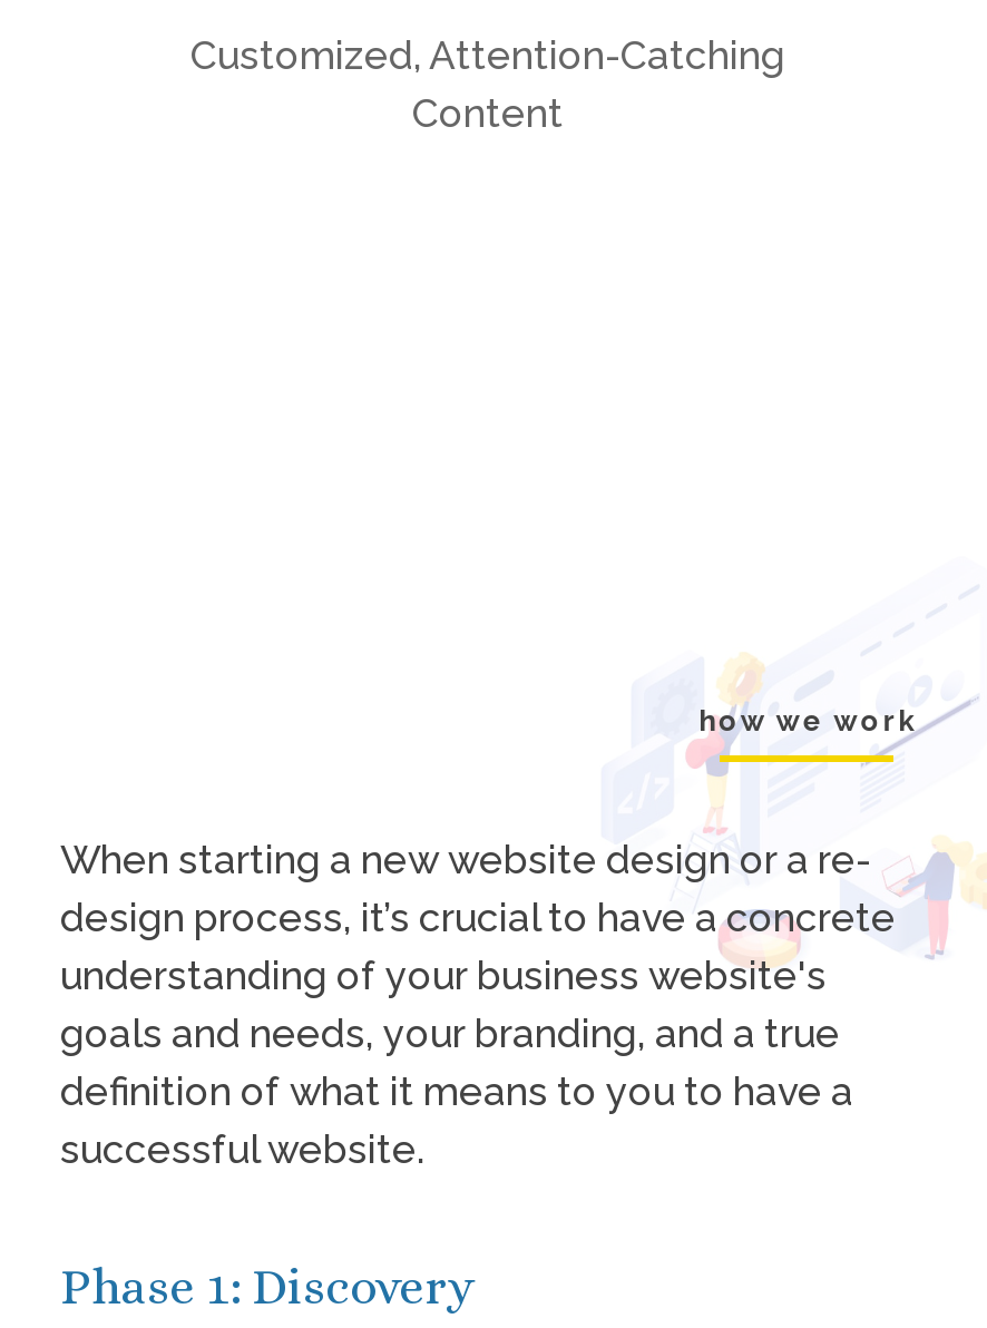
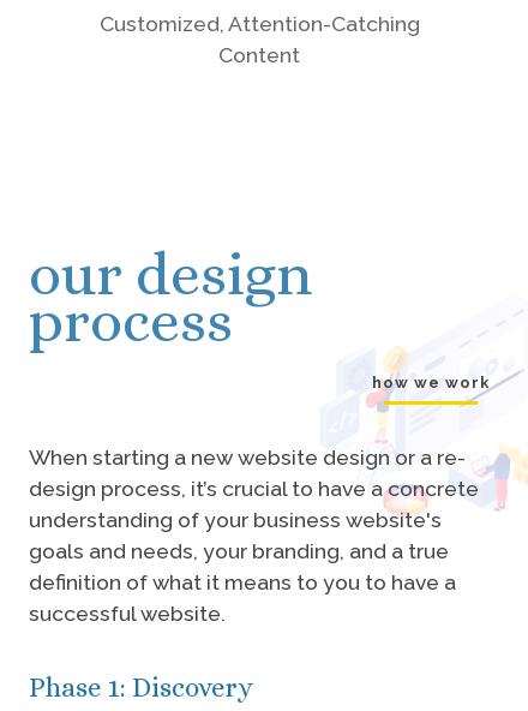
none -> [29,240,313,355] our design | process

